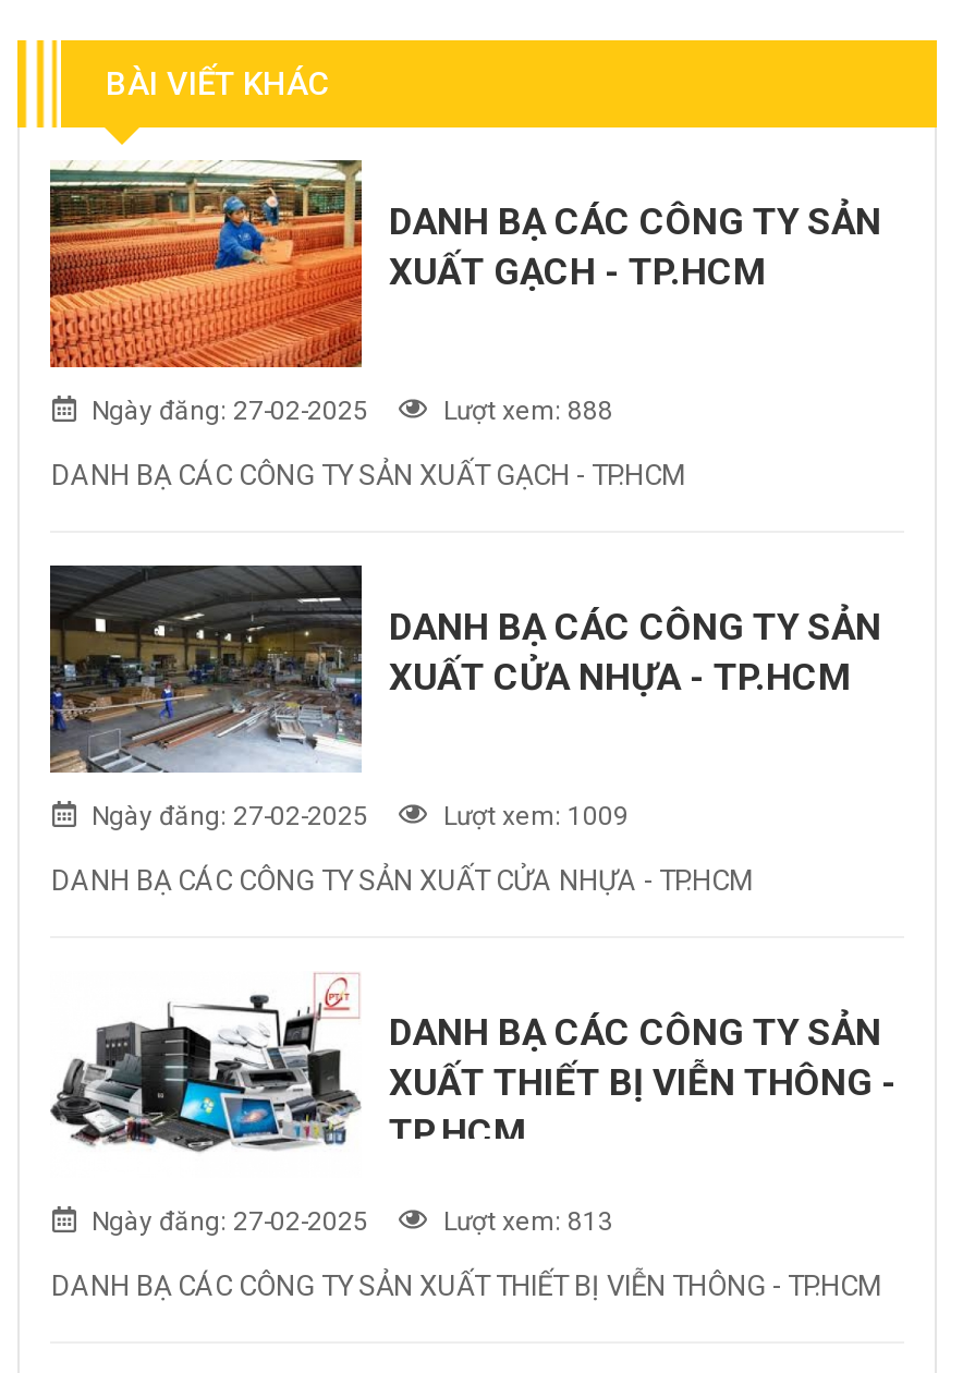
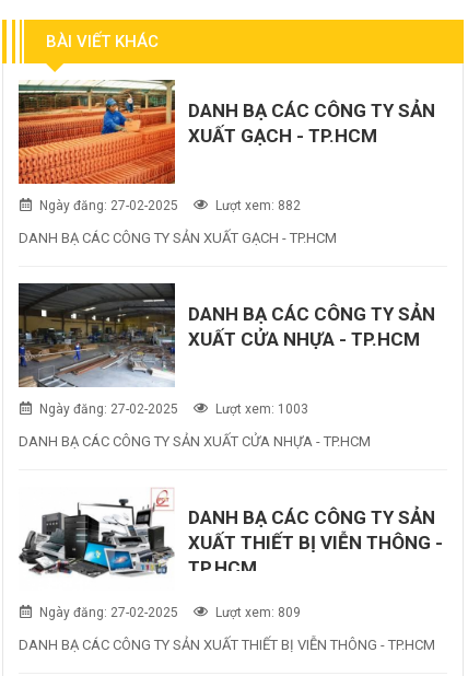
[437,395,613,425] Lượt xem: 888 -> [213,198,301,213] Lượt xem: 882
[437,800,628,831] Lượt xem: 1009 -> [213,401,309,416] Lượt xem: 1003
[437,1206,613,1236] Lượt xem: 813 -> [213,605,301,620] Lượt xem: 809

